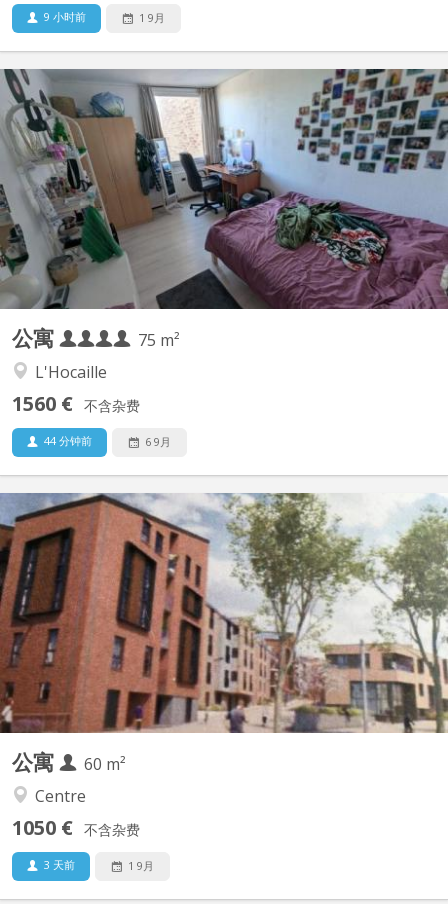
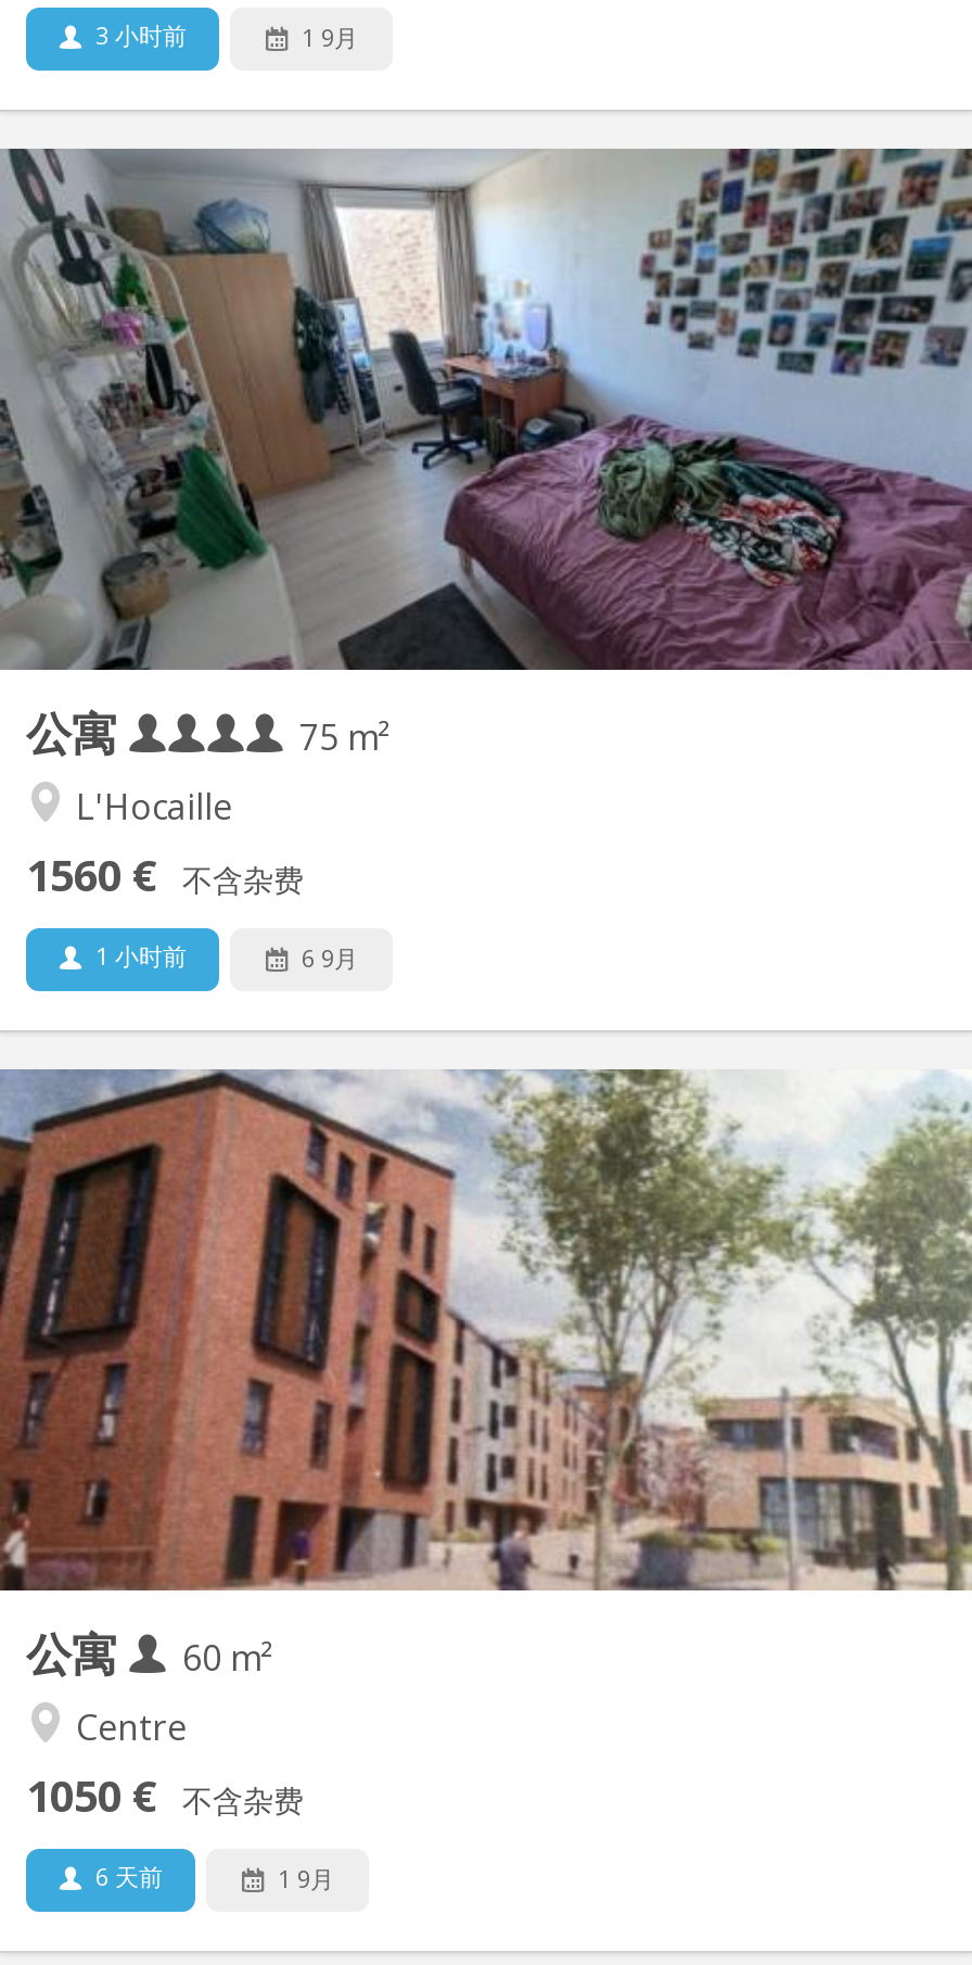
[41,9,86,24] 9 小时前 -> [89,18,187,51] 3 小时前
[41,433,92,448] 44 分钟前 -> [89,939,187,971] 1 小时前
[41,857,75,872] 3 天前 -> [89,1859,163,1892] 6 天前

